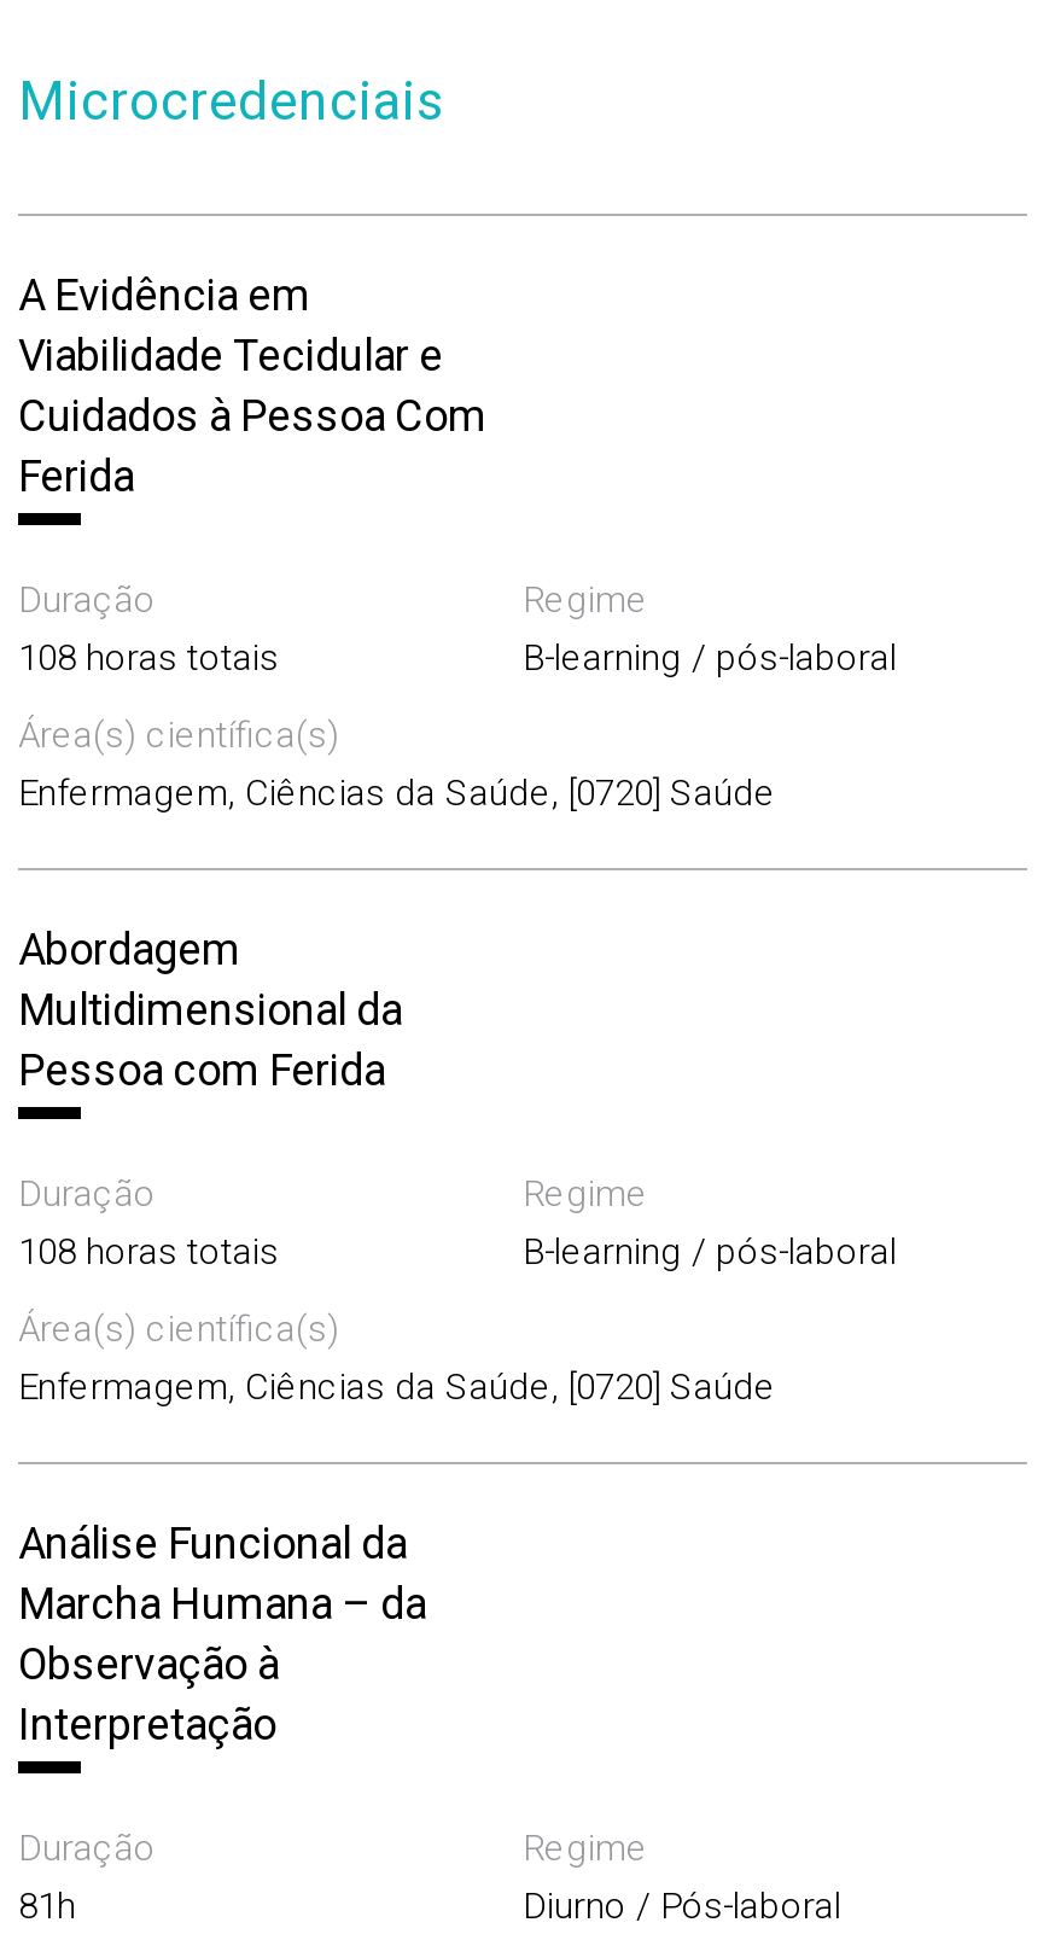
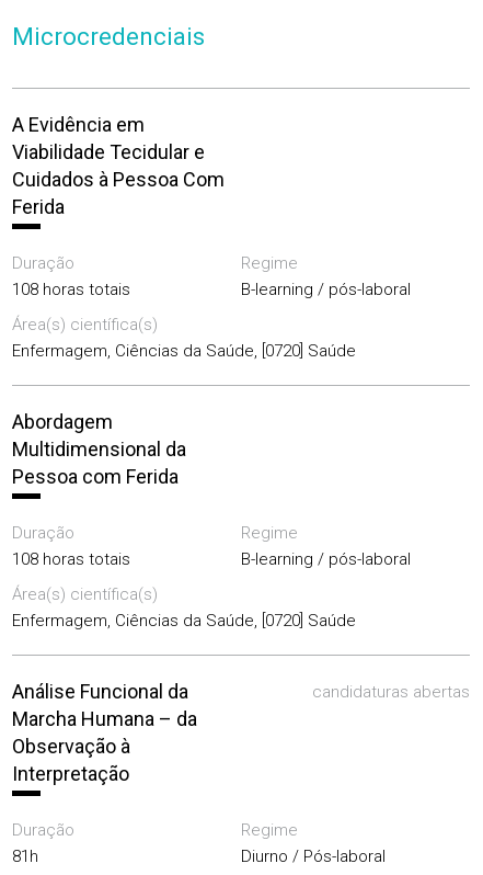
none -> [312,681,470,701] candidaturas abertas

